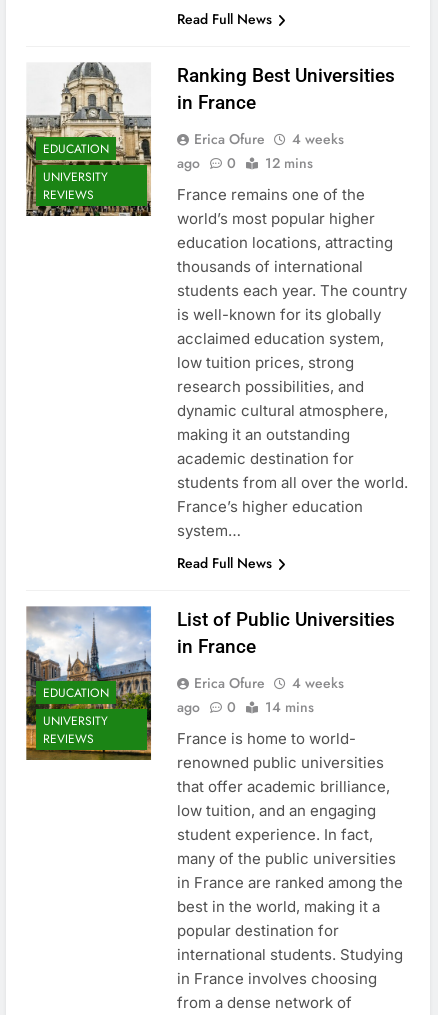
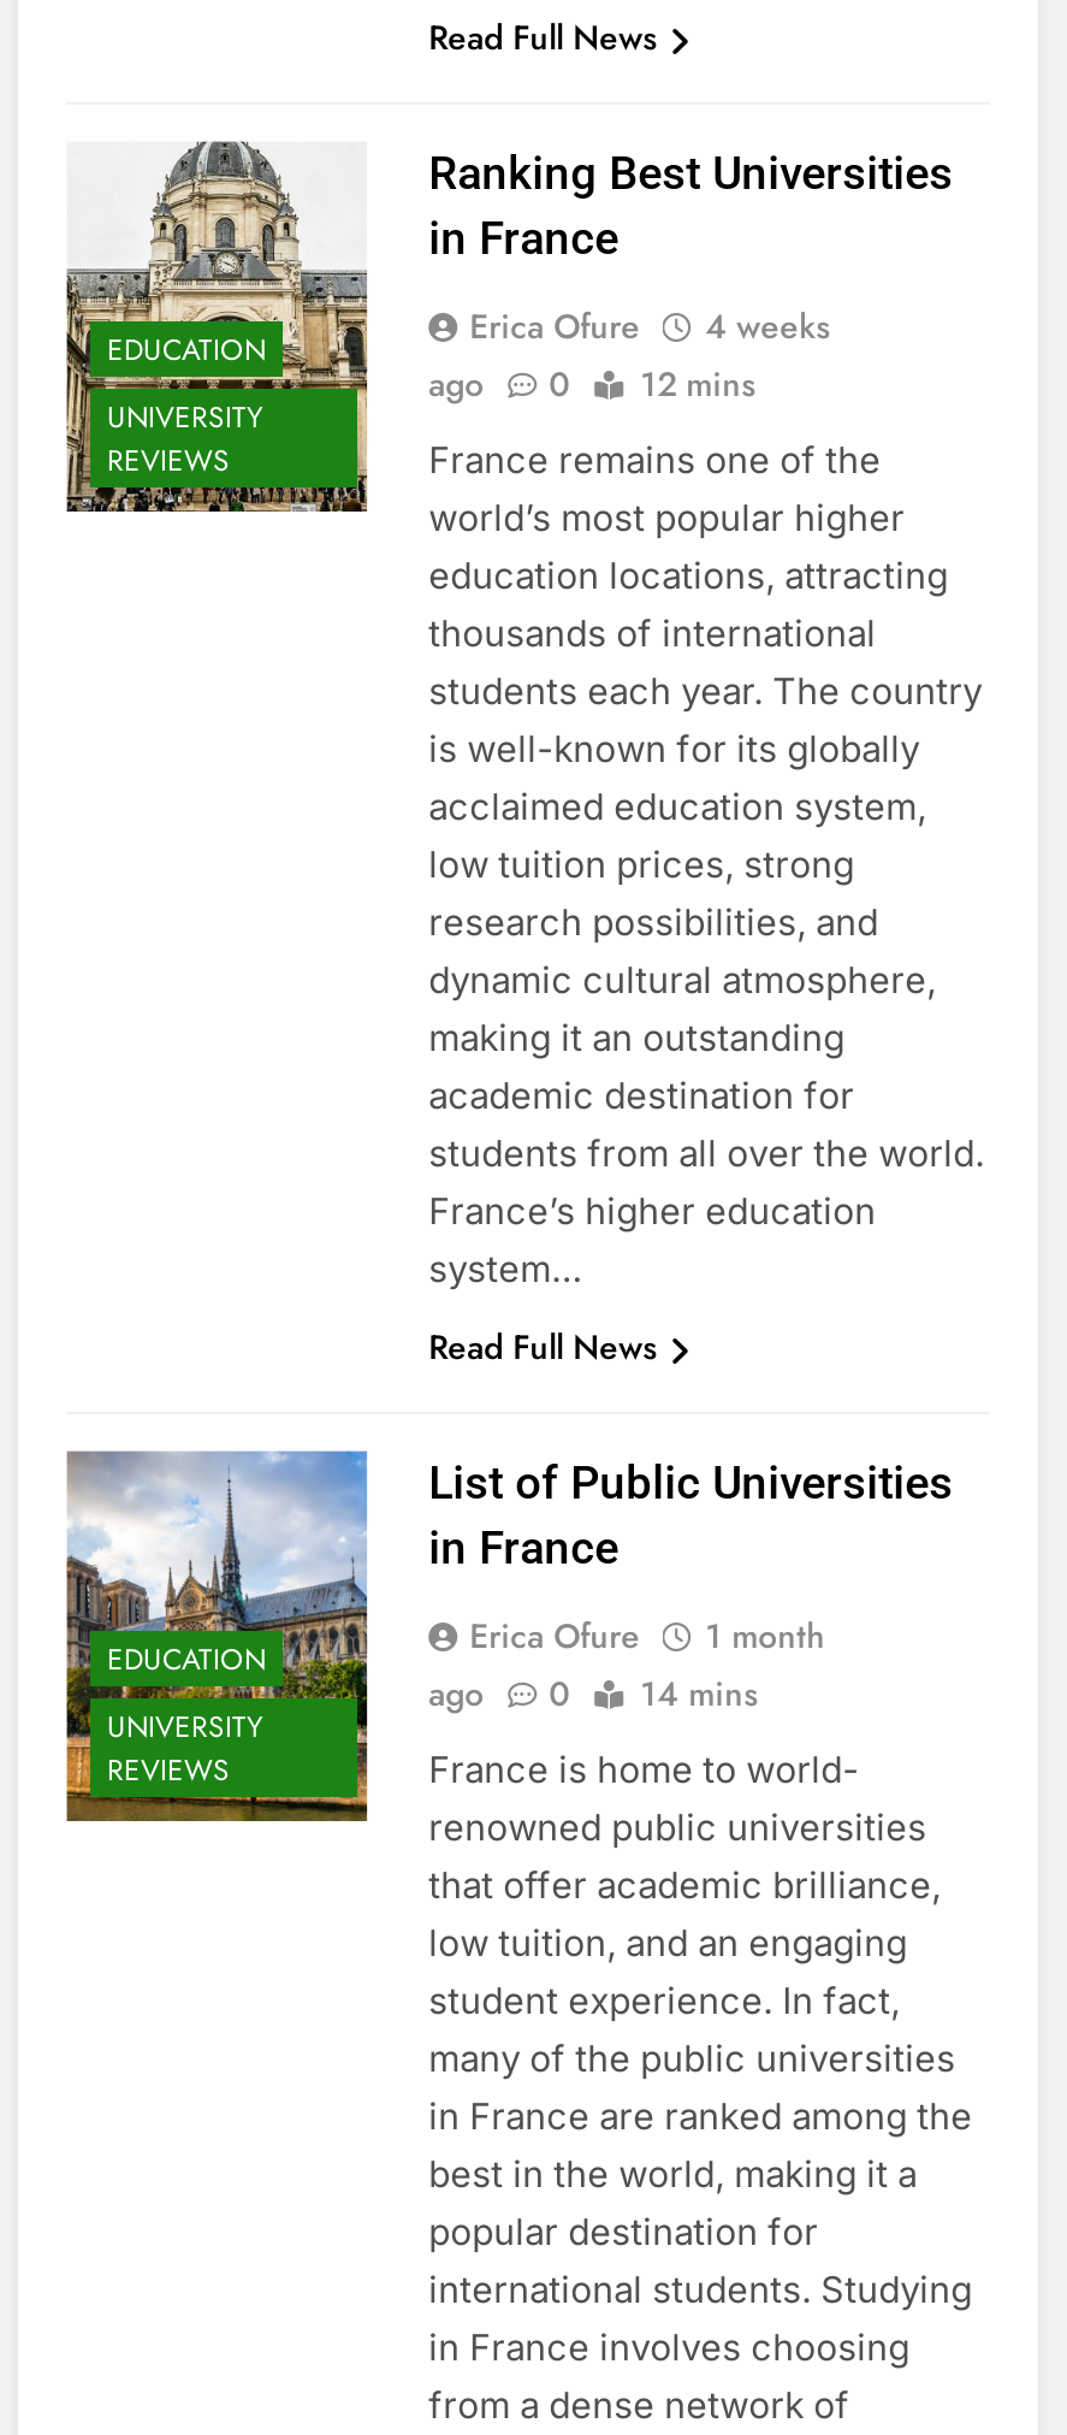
[194,673,344,693] Erica Ofure 4 weeks -> [469,1612,825,1660] Erica Ofure 1 month

